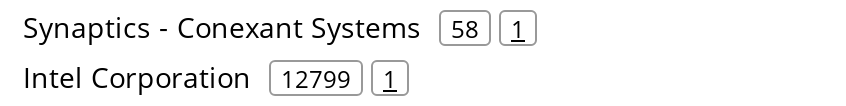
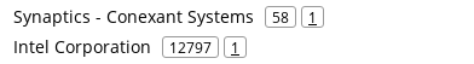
[23,58,397,96] Intel Corporation 12799 1 -> [13,35,239,58] Intel Corporation 12797 1

